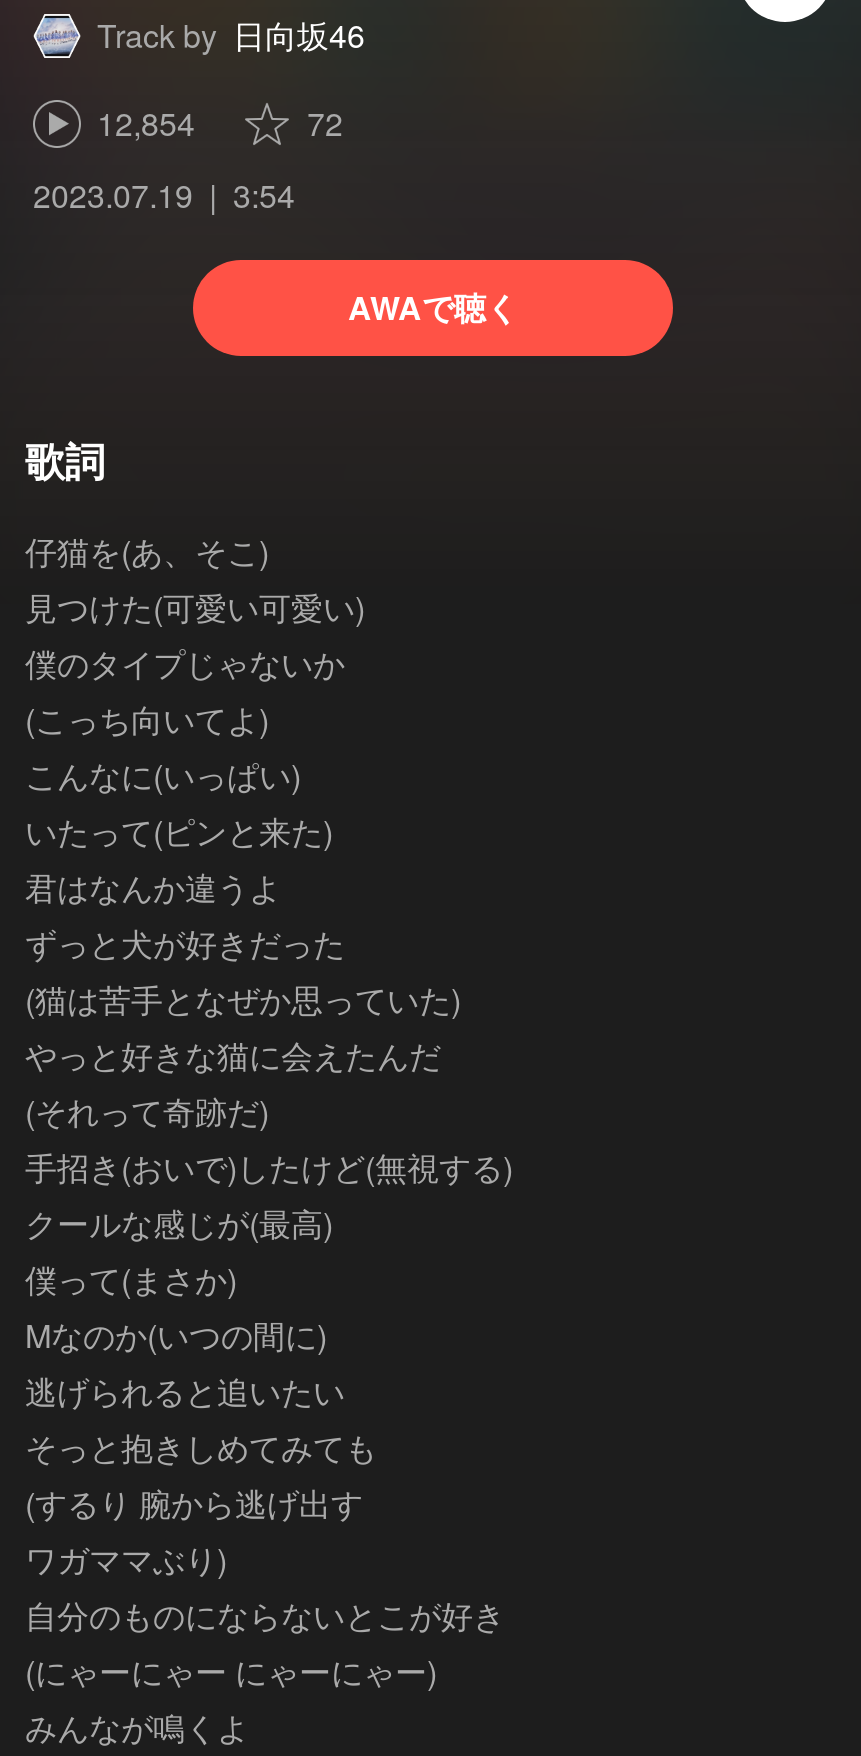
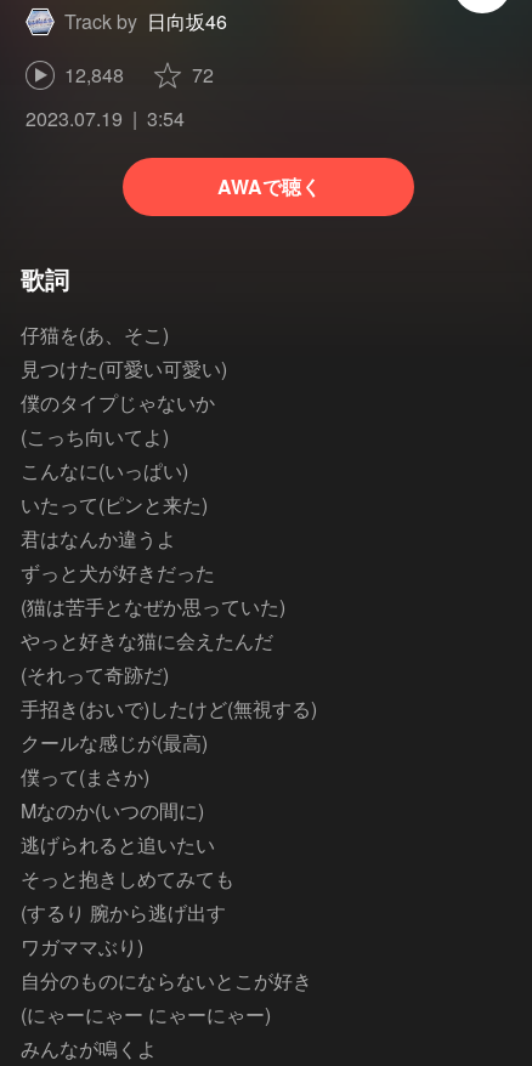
[97,100,195,146] 12,854 -> [64,61,124,89] 12,848

